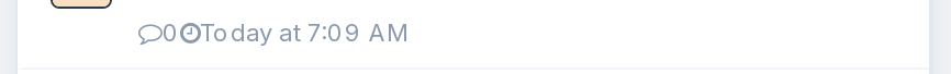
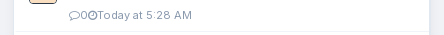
[163,17,409,48] 0 Today at 7:09 AM -> [80,8,192,22] 0 Today at 5:28 AM

